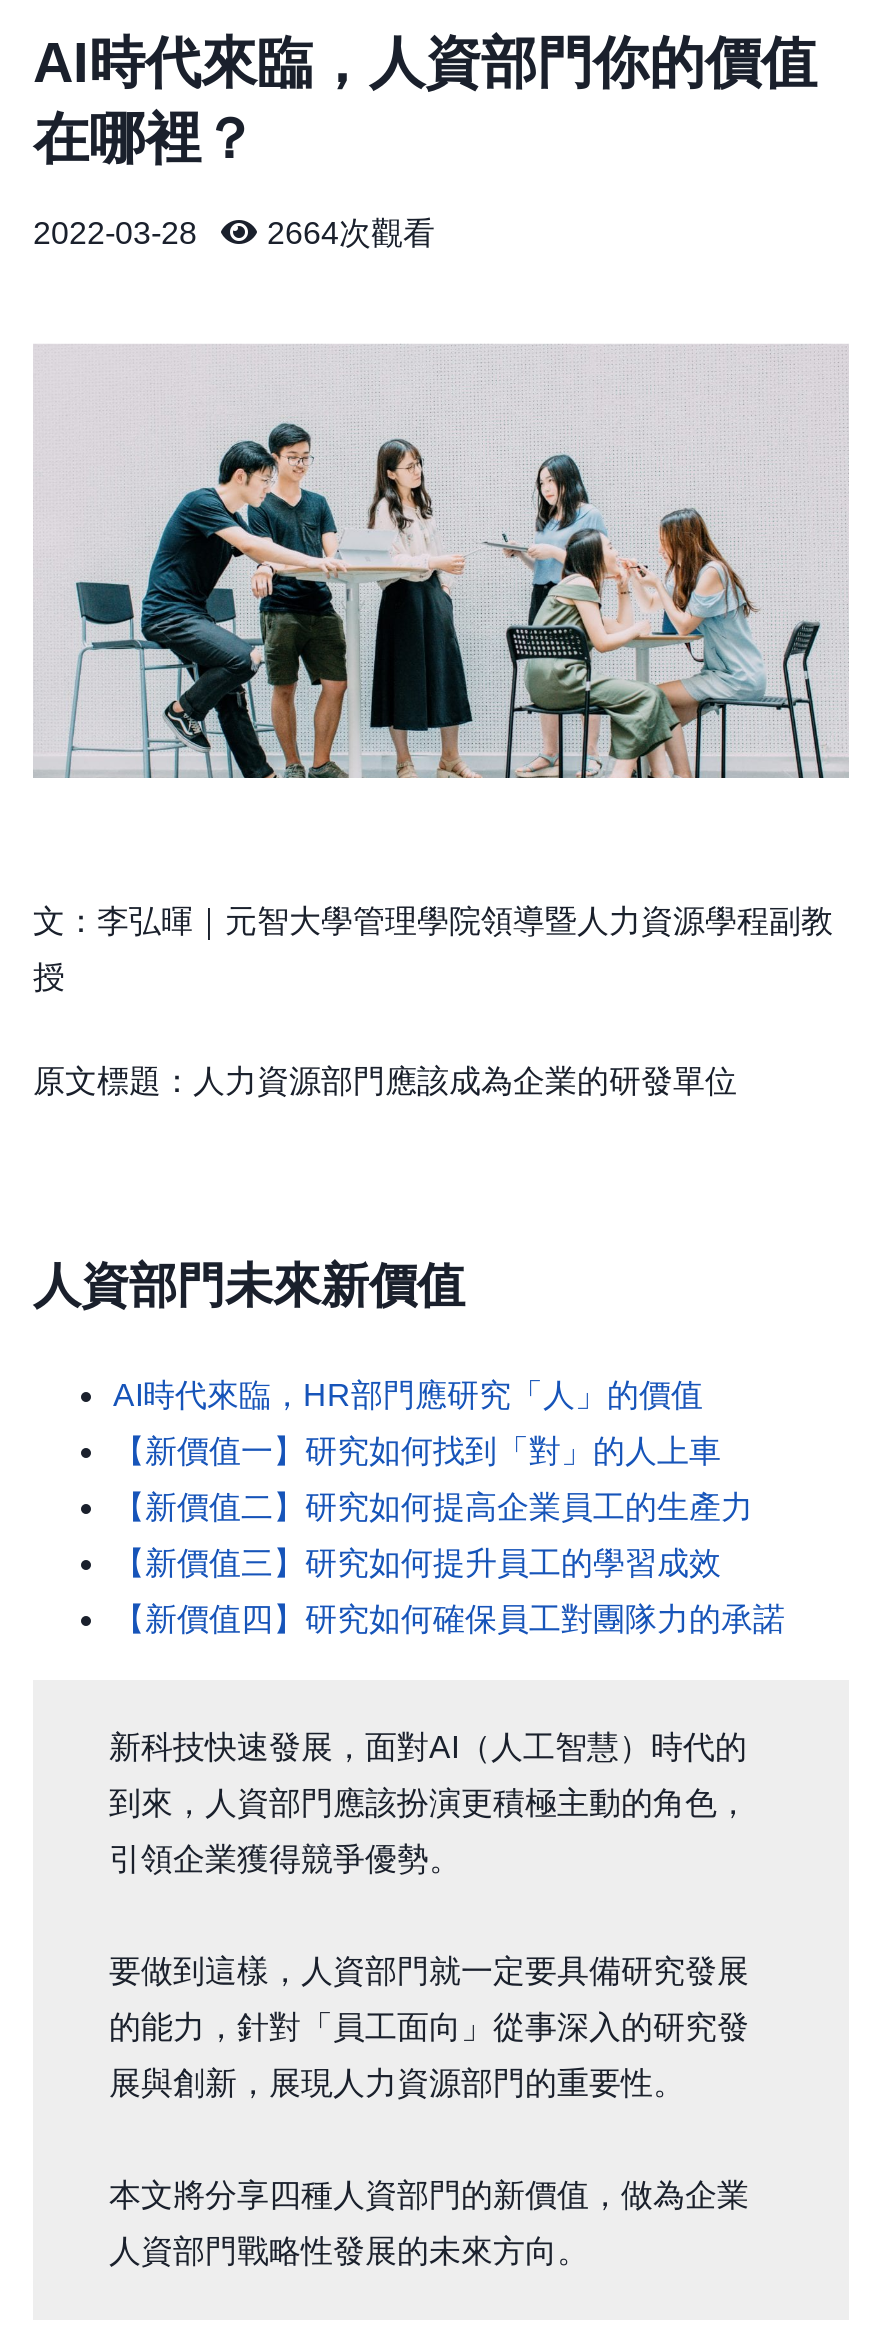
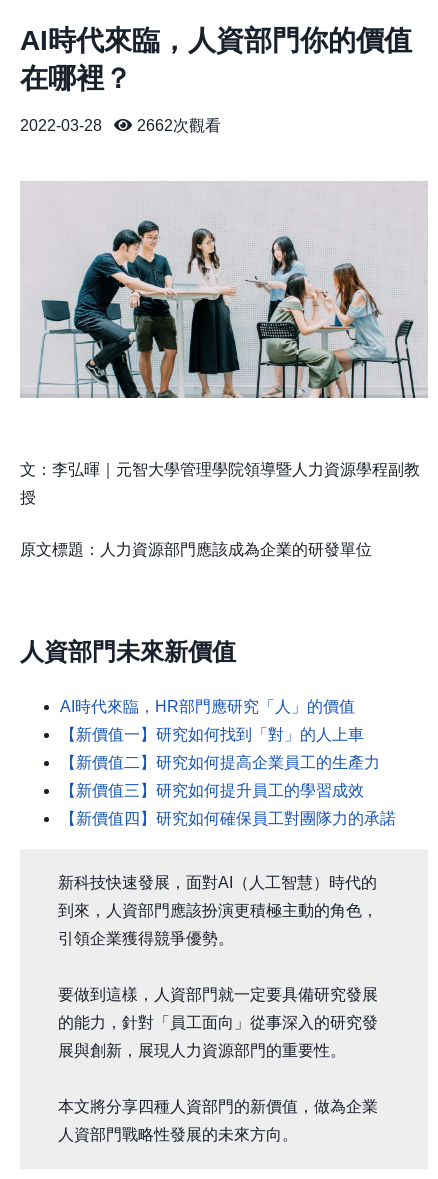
[267,216,435,250] 2664次觀看 -> [137,117,221,134] 2662次觀看

